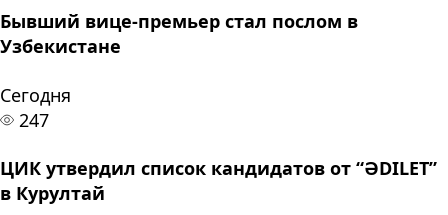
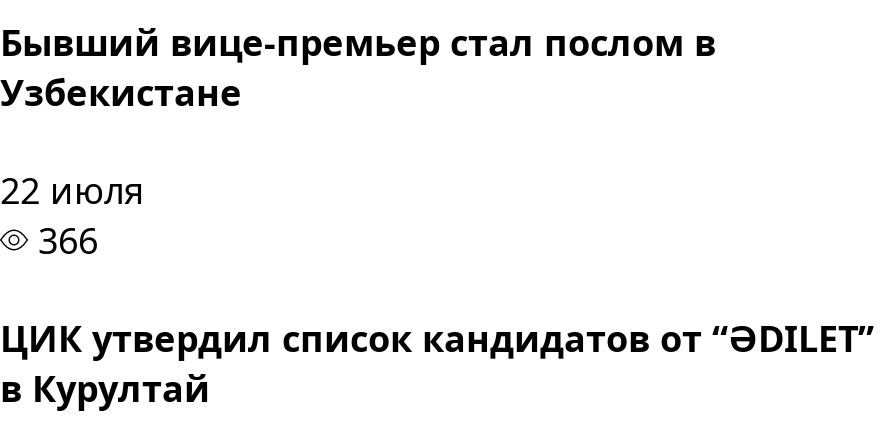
[0,82,71,131] Сегодня | 247 -> [0,166,144,264] 22 июля | 366

